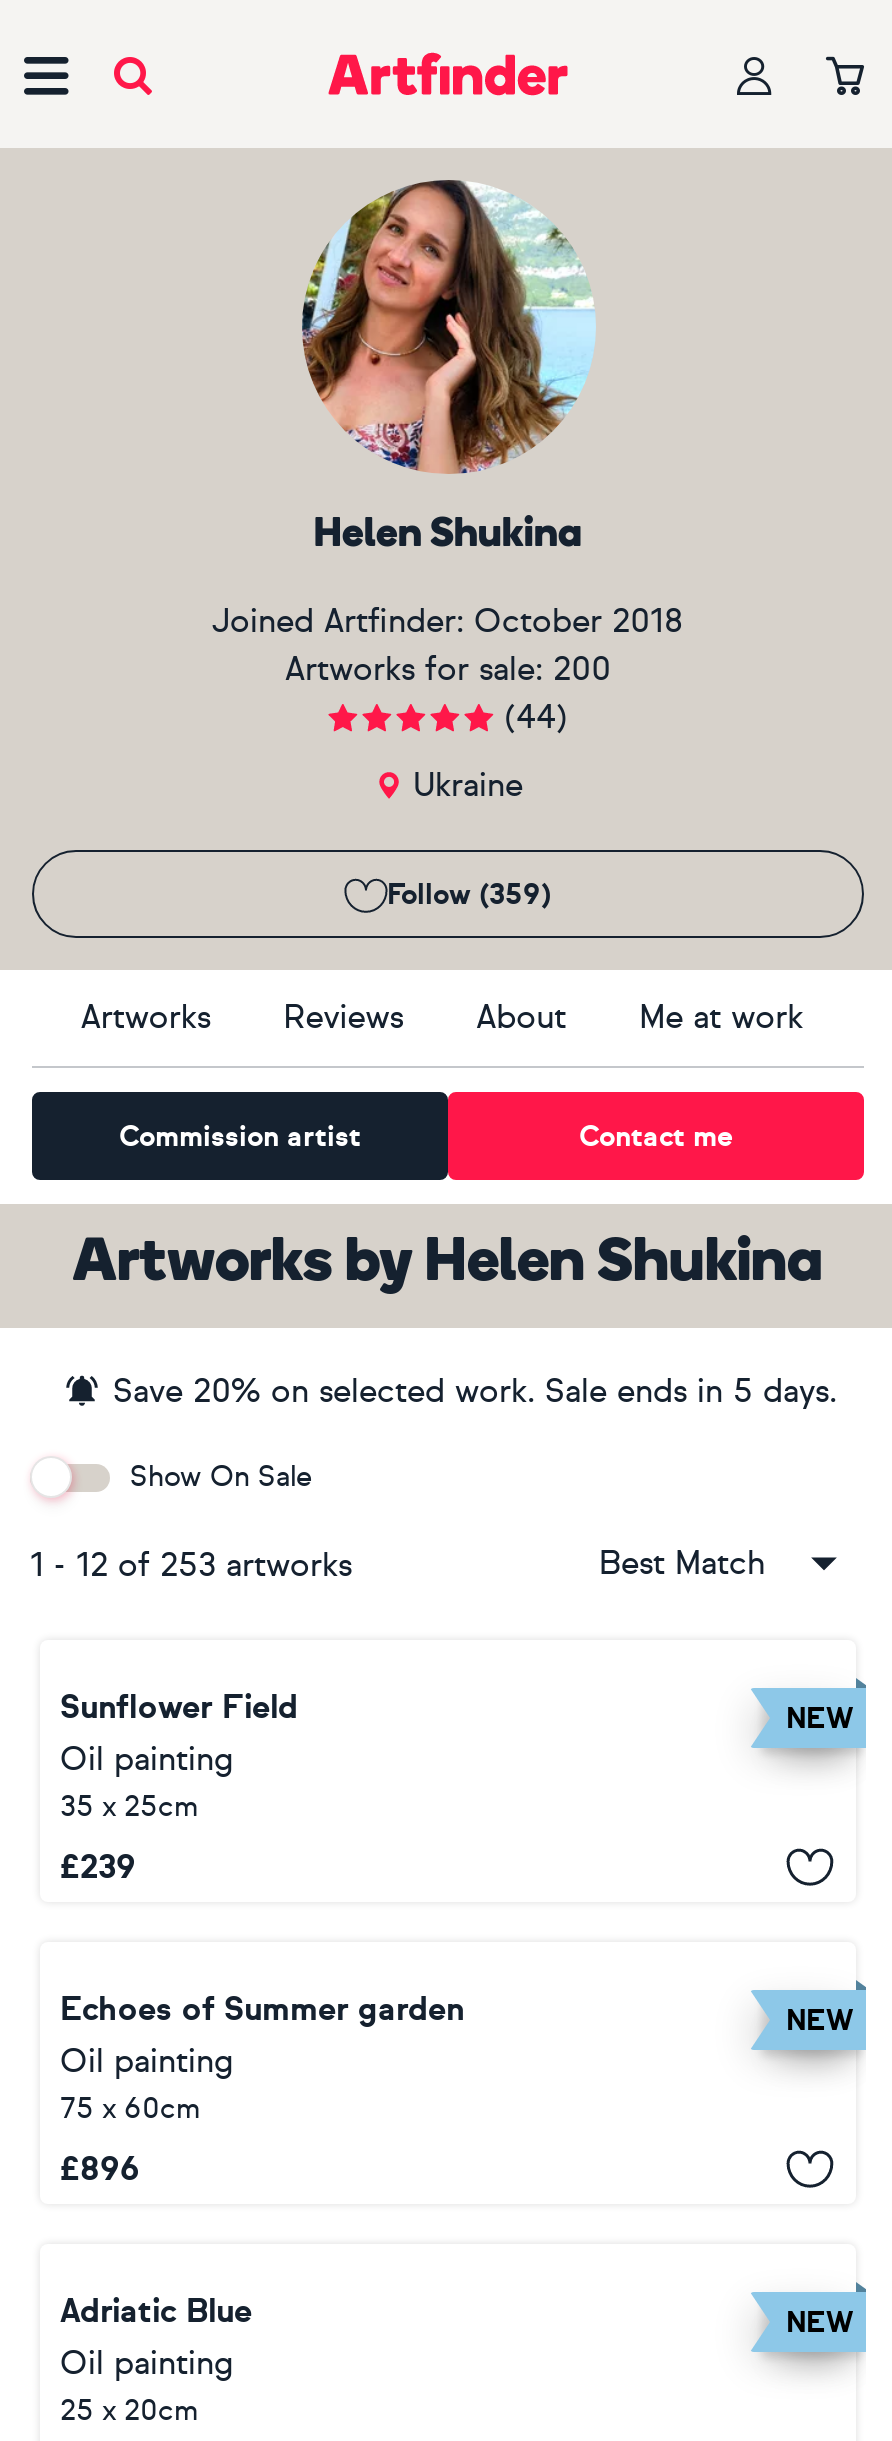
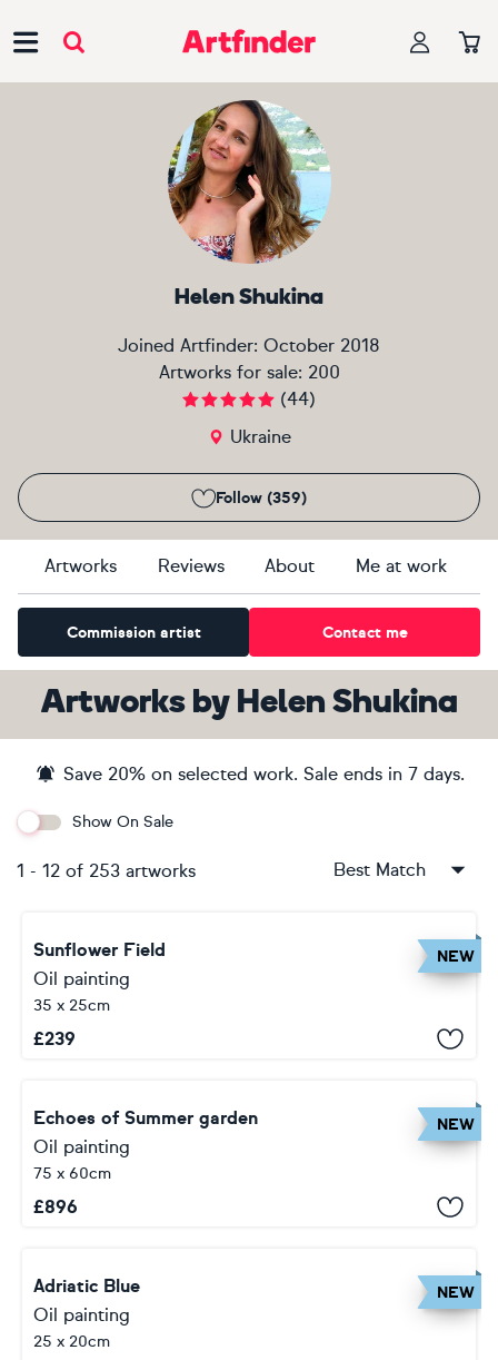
[103,1372,837,1410] Save 20% on selected work. Sale ends in 5 days. -> [58,763,465,785] Save 20% on selected work. Sale ends in 7 days.

